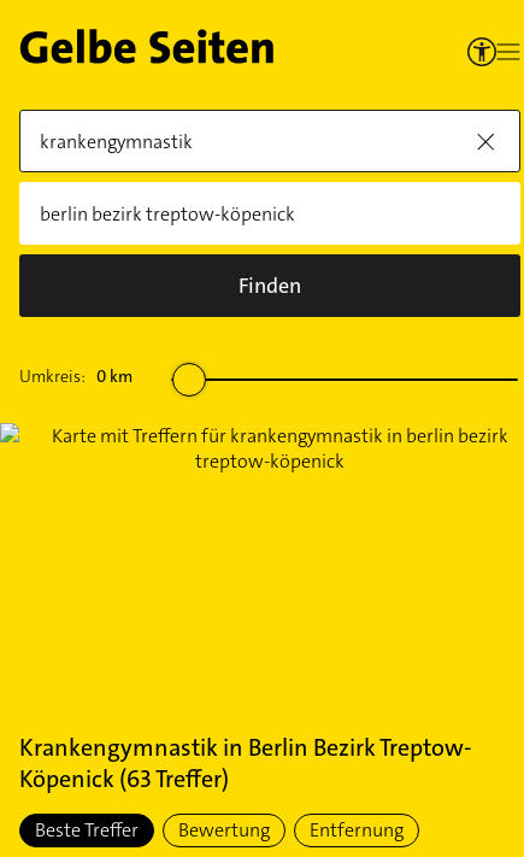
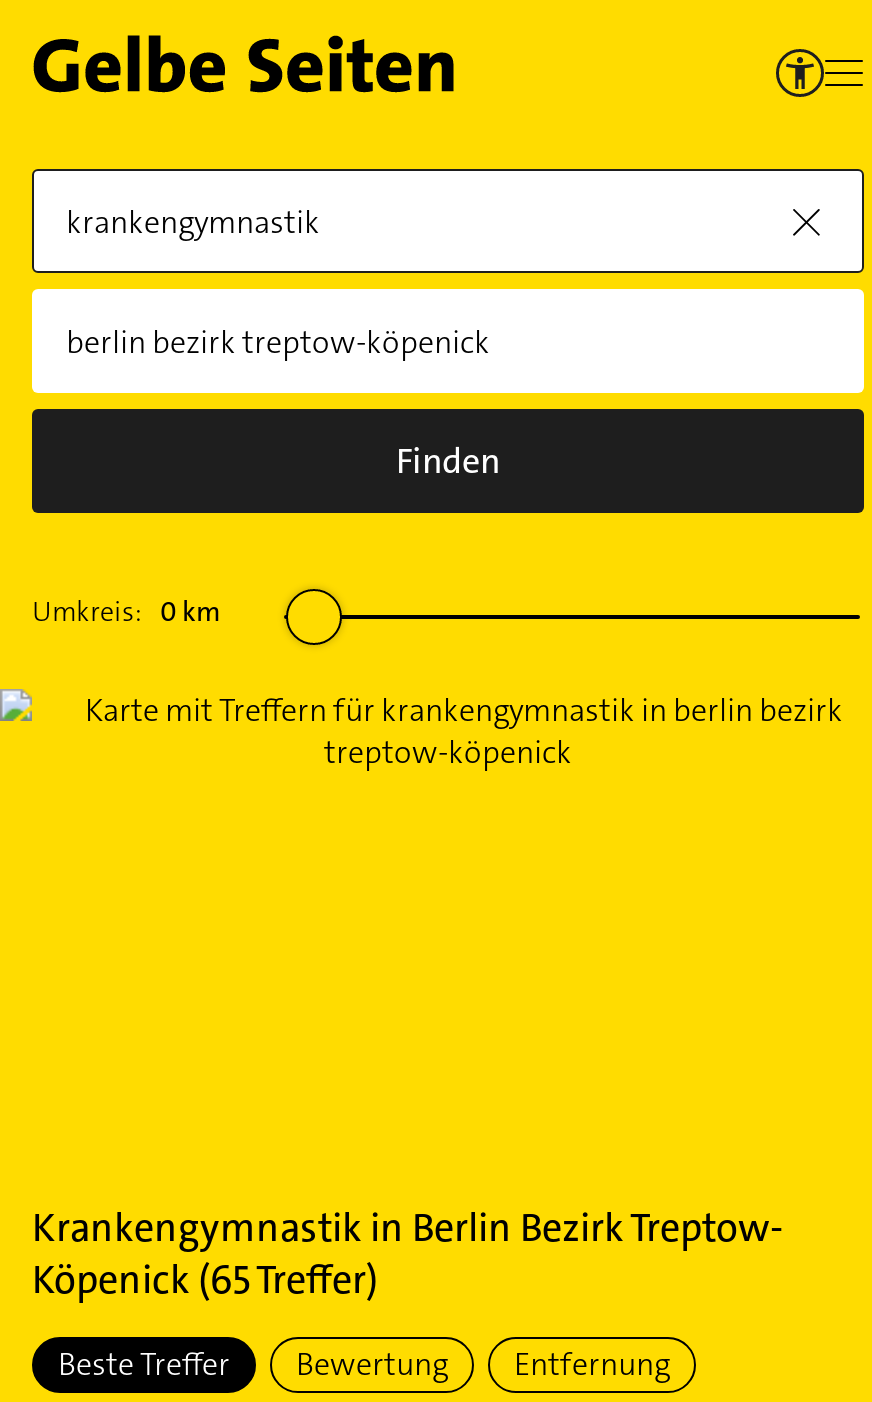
[19,763,229,794] Köpenick(63Treffer) -> [32,1253,378,1305] Köpenick(65Treffer)

